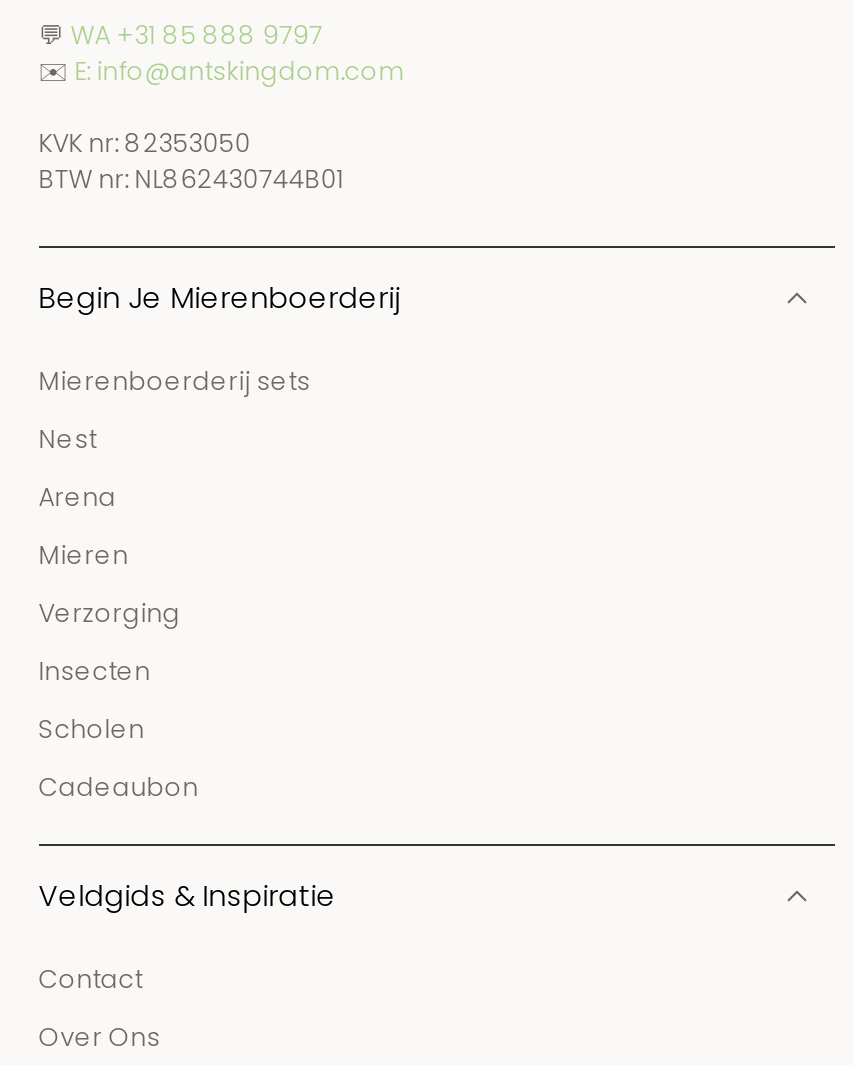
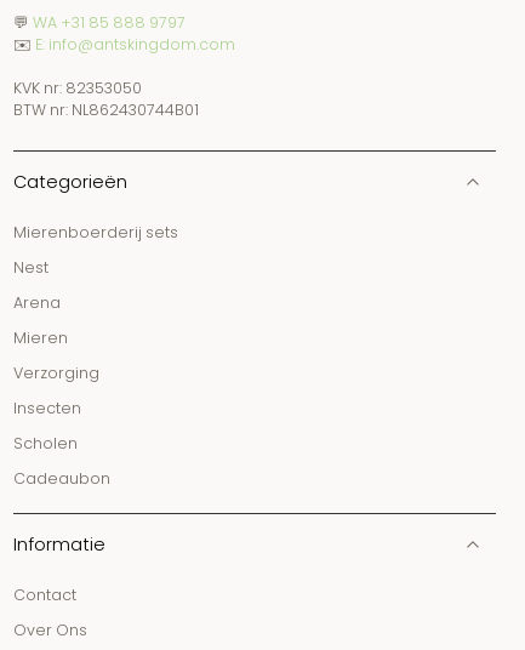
[39,279,401,319] Begin Je Mierenboerderij -> [13,170,127,195] Categorieën
[39,877,337,917] Veldgids & Inspiratie -> [13,533,105,557] Informatie

